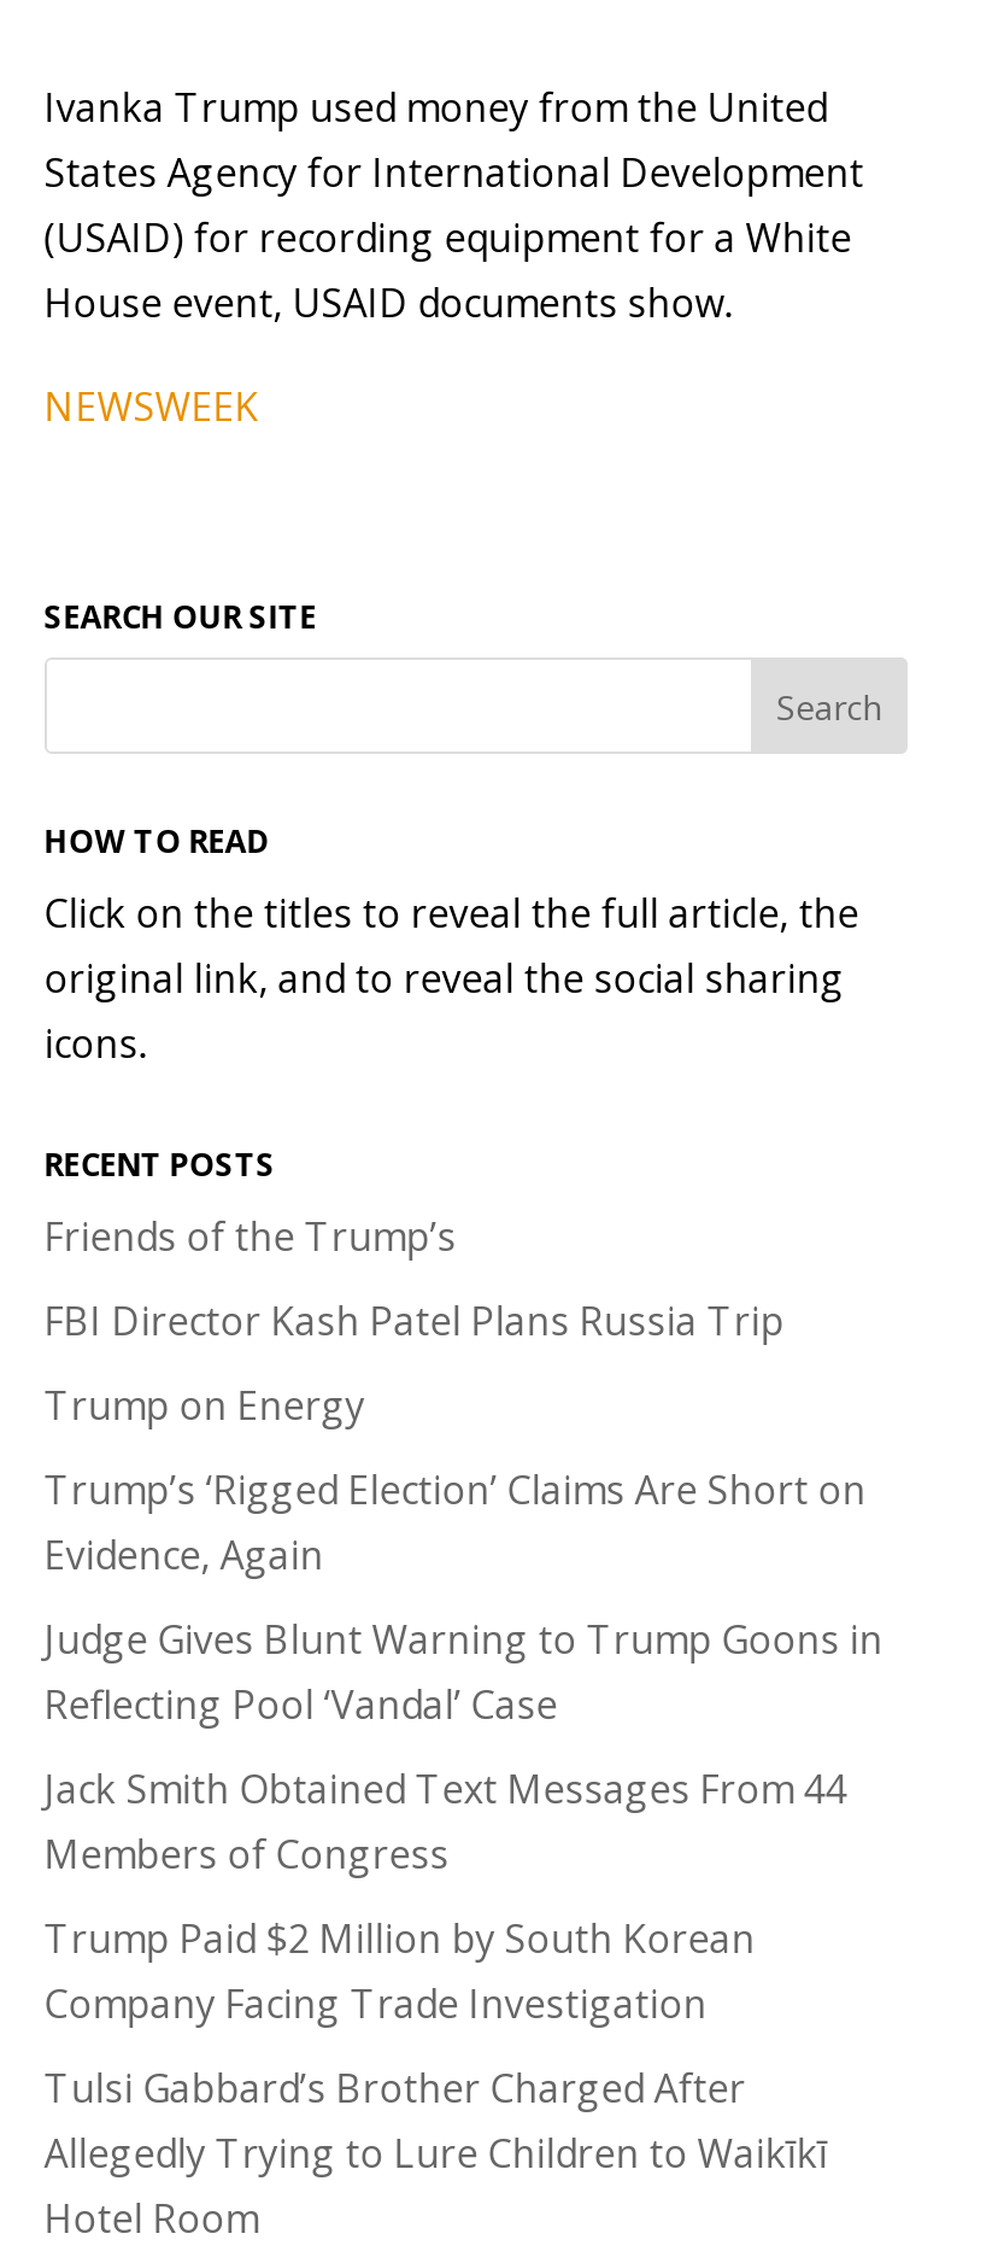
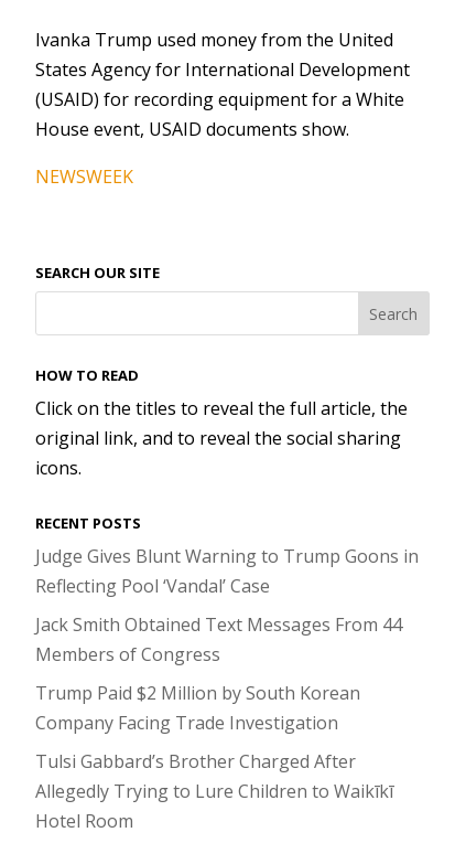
[44,1210,866,1581] Friends of the Trump’s | FBI Director Kash Patel Plans Russia Trip | Trump on Energy | Trump’s ‘Rigged Election’ Claims Are Short on | Evidence, Again -> none

